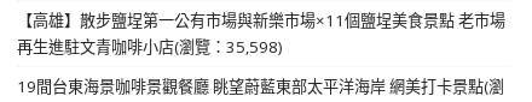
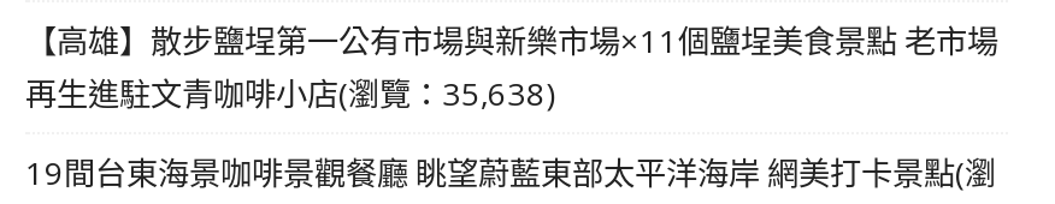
[17,37,282,58] 再生進駐文青咖啡小店(瀏覽：35,598) -> [25,73,553,116] 再生進駐文青咖啡小店(瀏覽：35,638)

